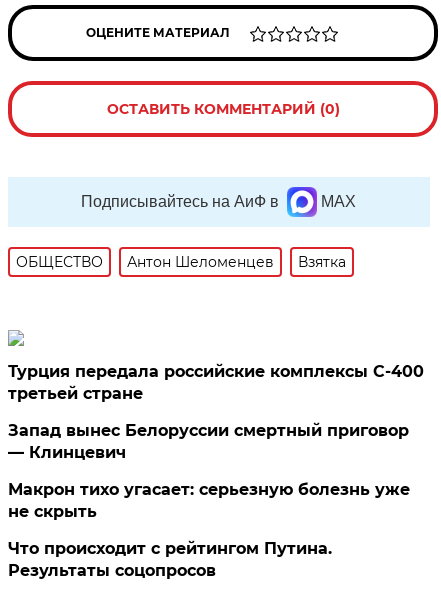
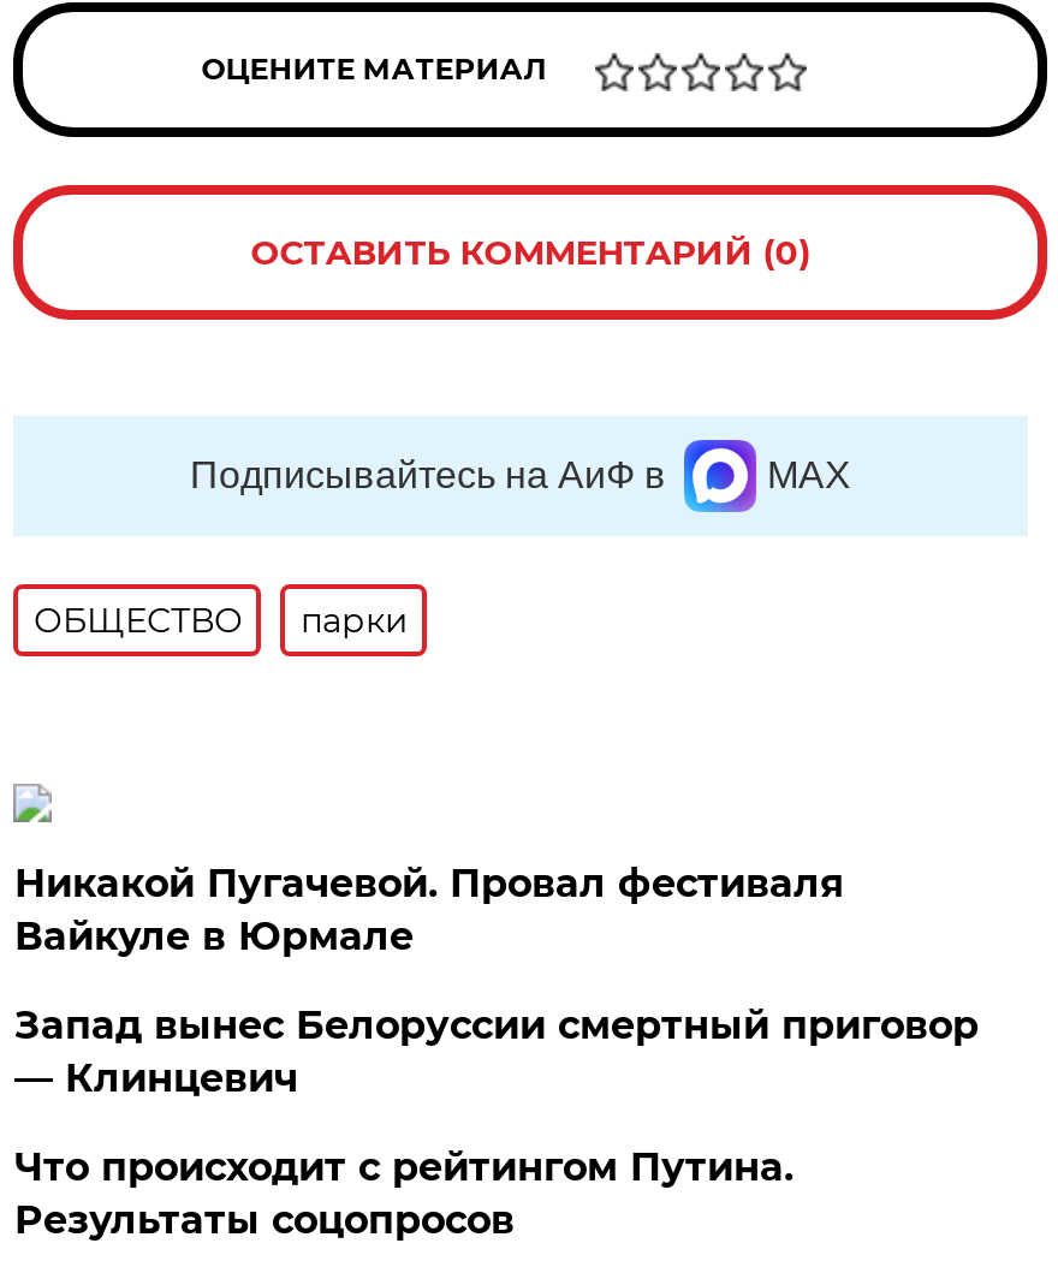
[127,253,346,271] Антон Шеломенцев | Взятка -> [300,598,409,642] парки
[8,362,424,403] Турция передала российские комплексы С-400 | третьей стране -> [14,860,844,959] Никакой Пугачевой. Провал фестиваля | Вайкуле в Юрмале
[8,480,410,521] Макрон тихо угасает: серьезную болезнь уже | не скрыть -> none

